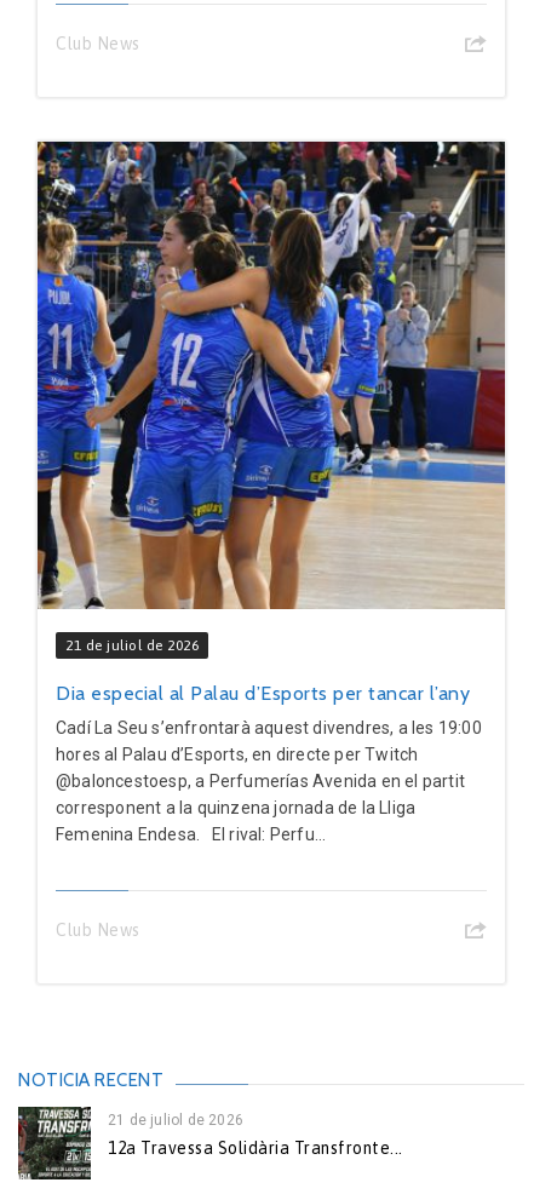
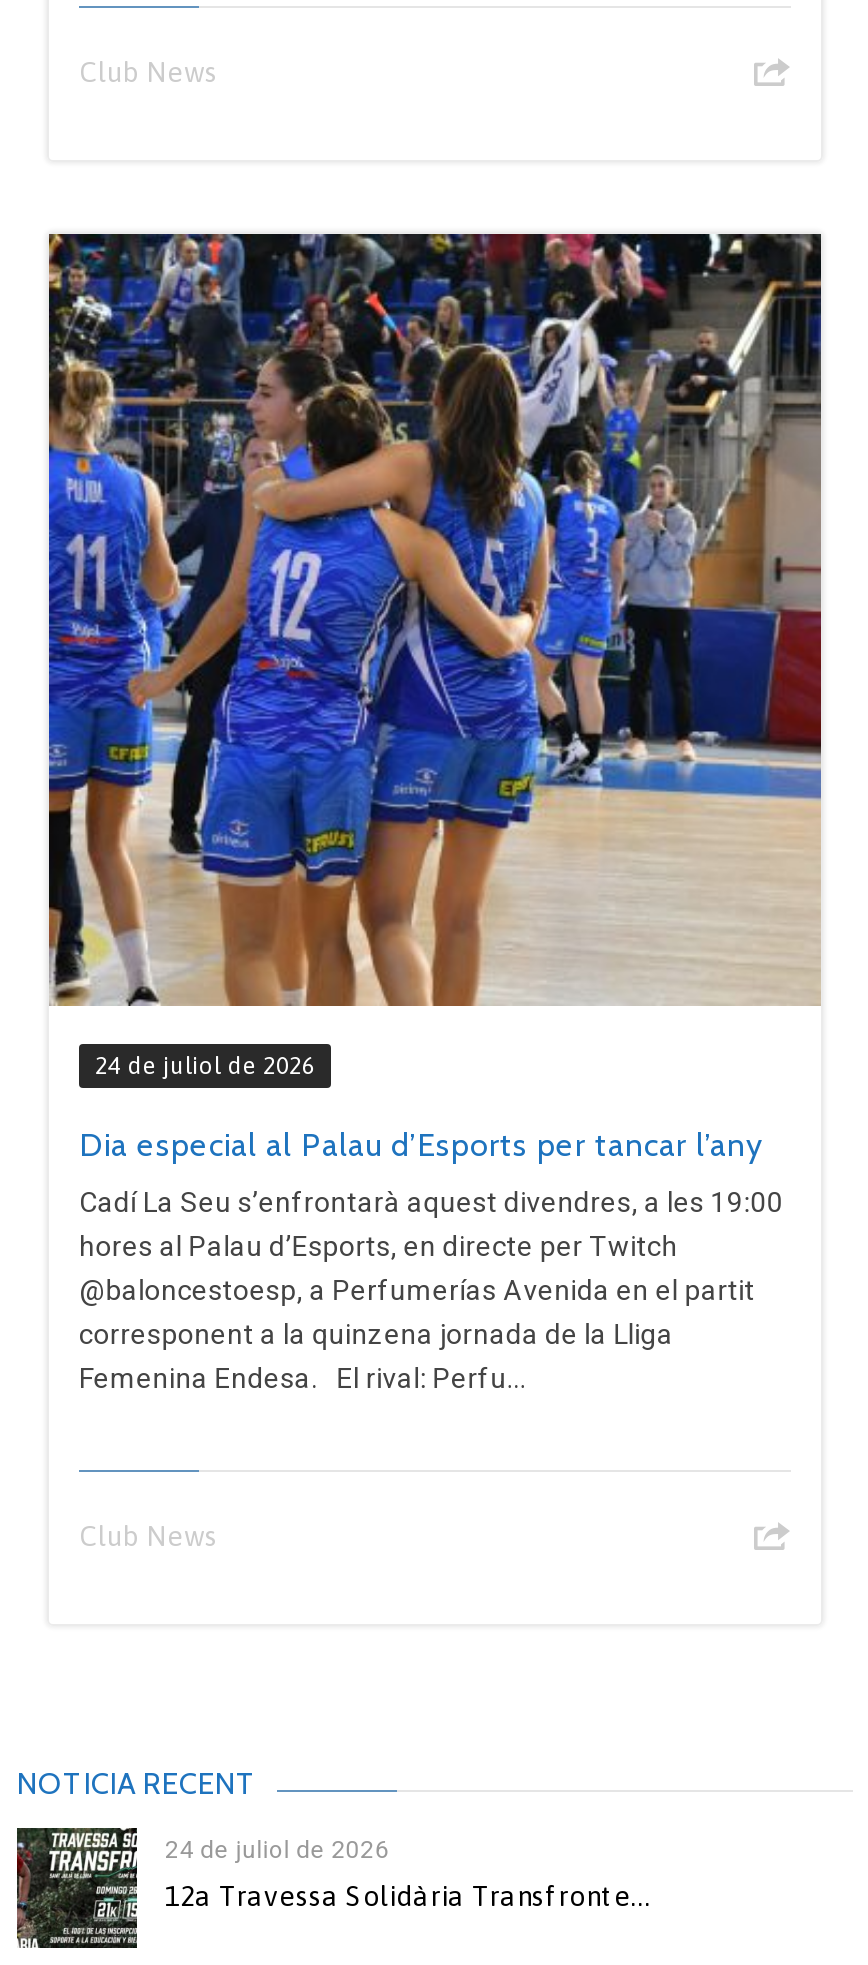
[65,637,199,654] 21 de juliol de 2026 -> [95,1053,315,1081] 24 de juliol de 2026
[108,1112,243,1129] 21 de juliol de 2026 -> [165,1837,389,1865] 24 de juliol de 2026

